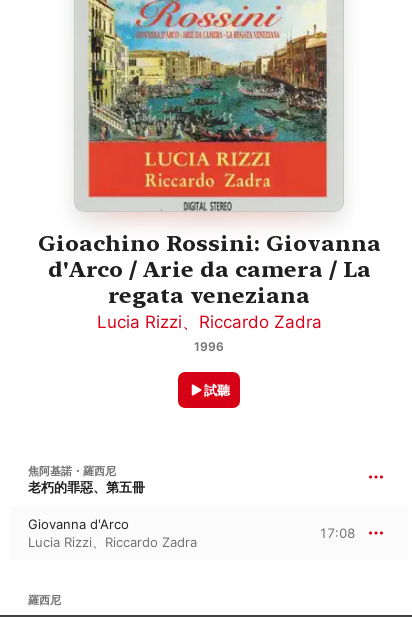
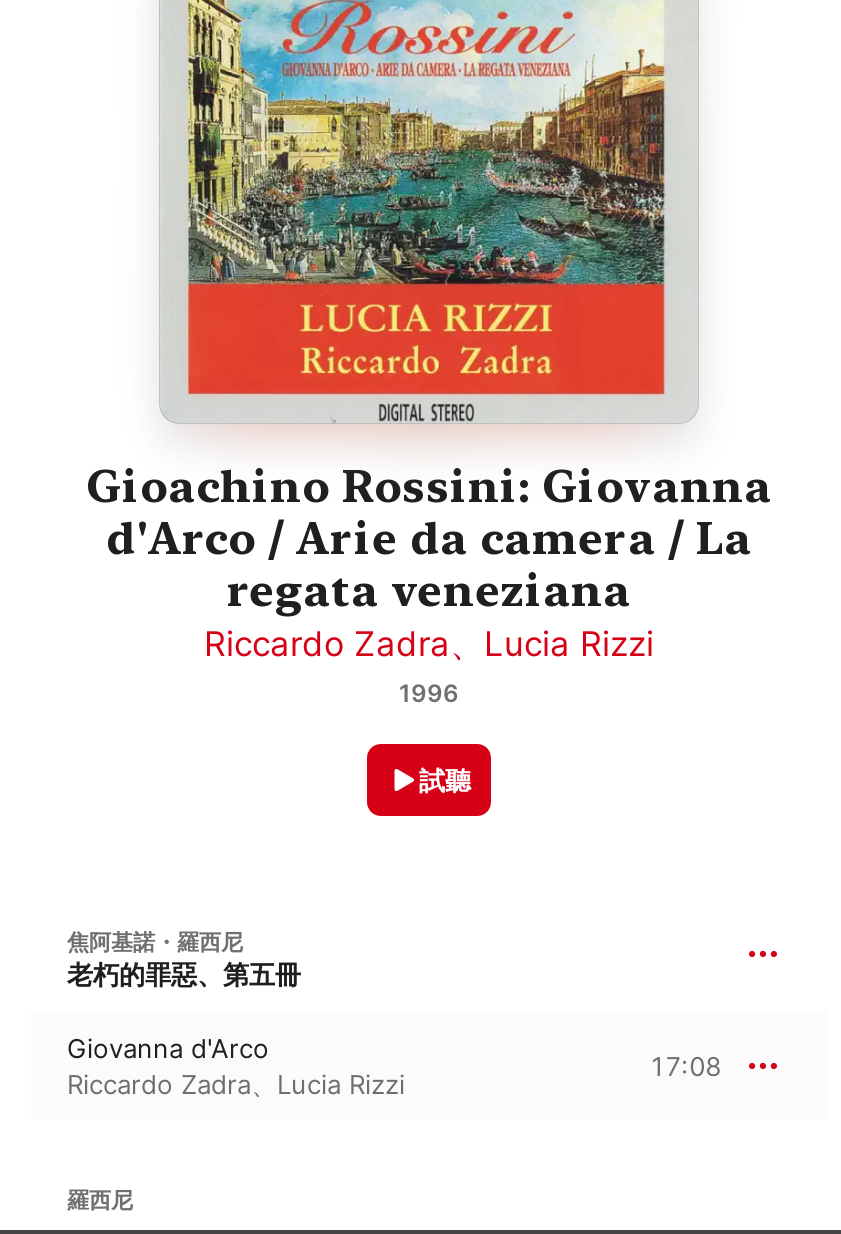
[96,312,321,332] Lucia Rizzi、Riccardo Zadra -> [204,625,654,665] Riccardo Zadra、Lucia Rizzi
[28,534,197,550] Lucia Rizzi、Riccardo Zadra -> [67,1069,405,1101] Riccardo Zadra、Lucia Rizzi

